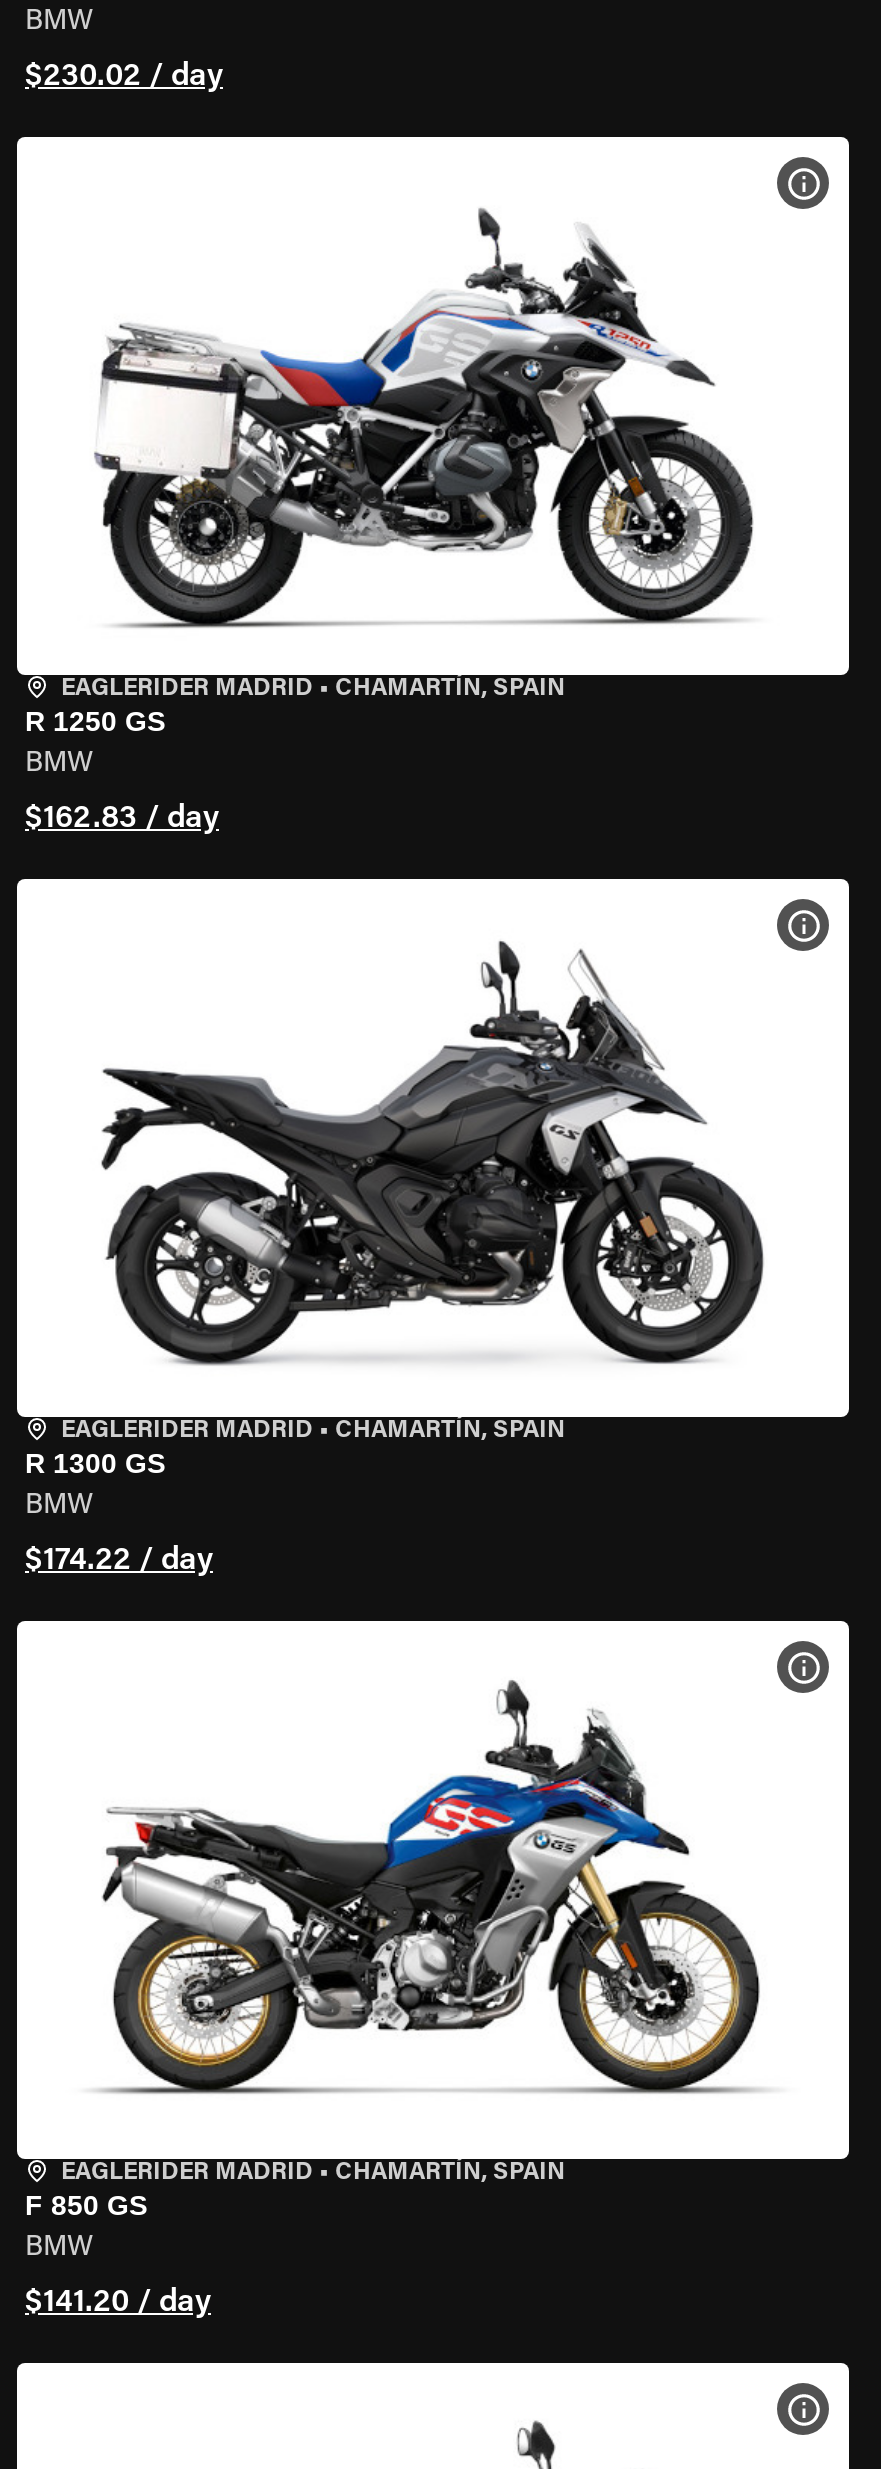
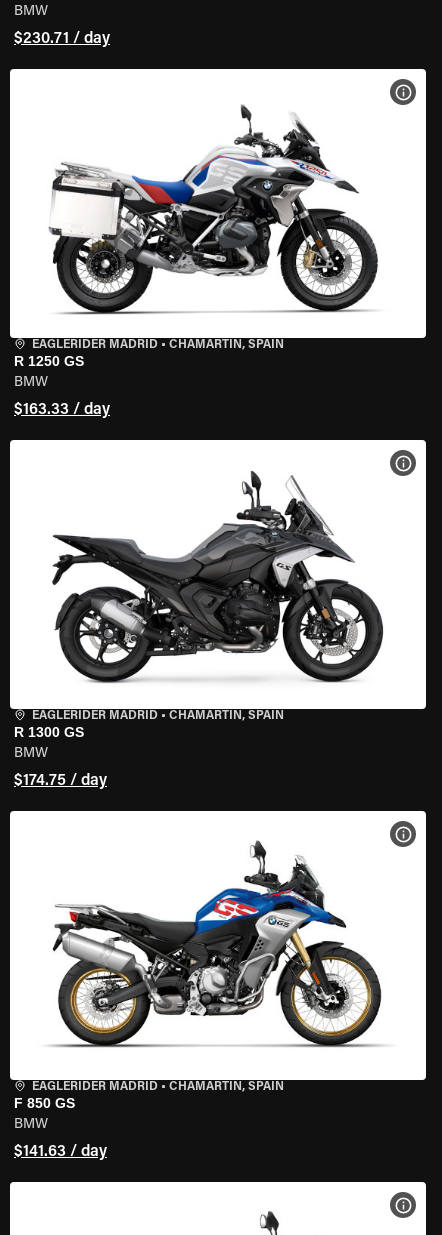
[25,61,223,93] $230.02 / day -> [14,31,110,47] $230.71 / day
[25,803,219,835] $162.83 / day -> [14,402,110,418] $163.33 / day
[25,1545,213,1577] $174.22 / day -> [14,773,107,789] $174.75 / day
[25,2287,211,2319] $141.20 / day -> [14,1144,107,1160] $141.63 / day

